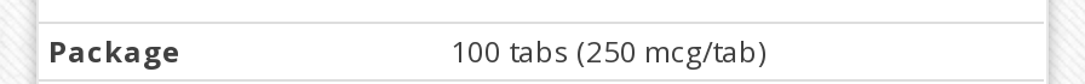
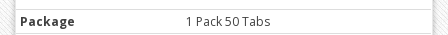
[450,32,765,73] 100 tabs (250 mcg/tab) -> [186,13,270,30] 1 Pack 50 Tabs

